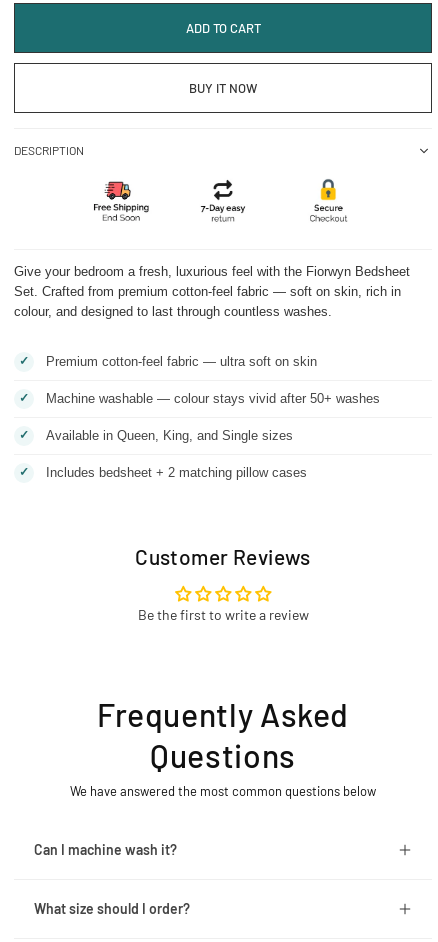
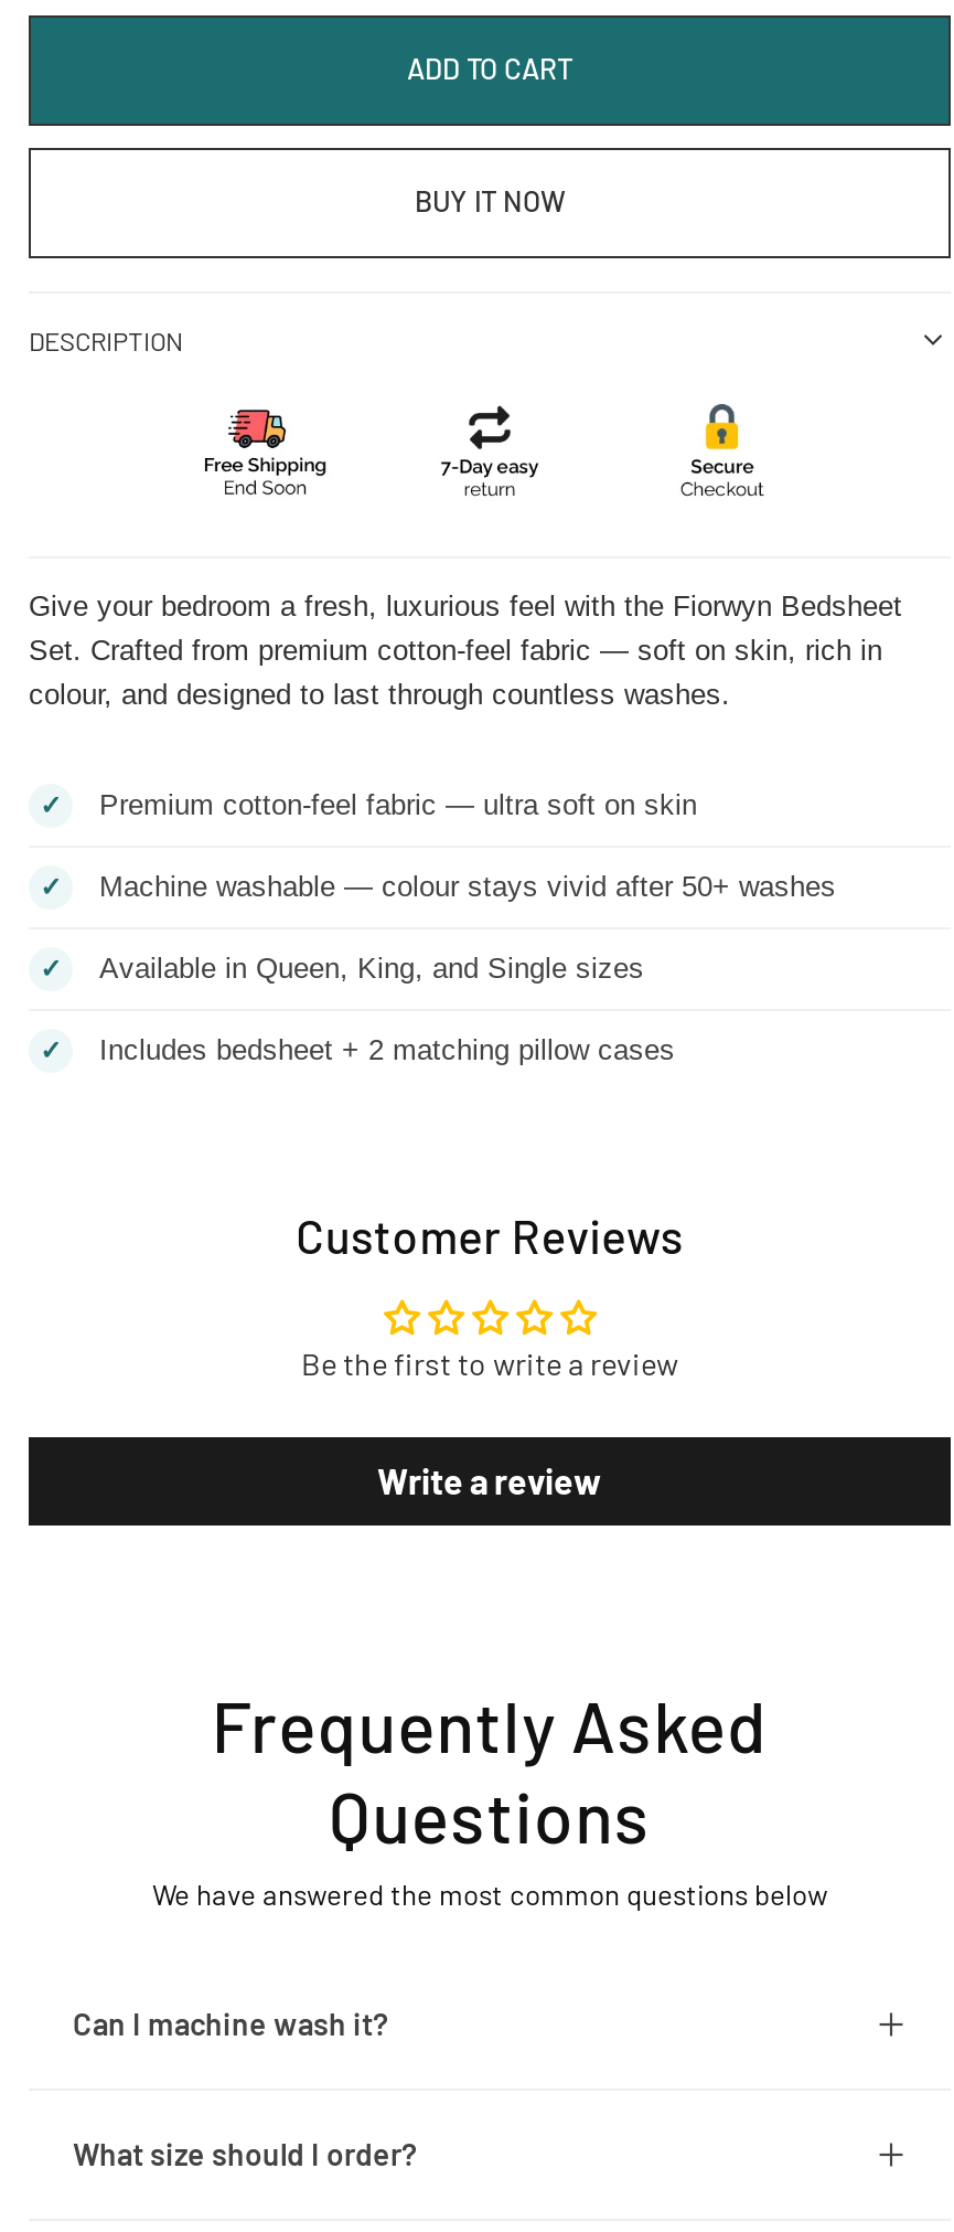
none -> [377,1460,602,1502] Write a review

